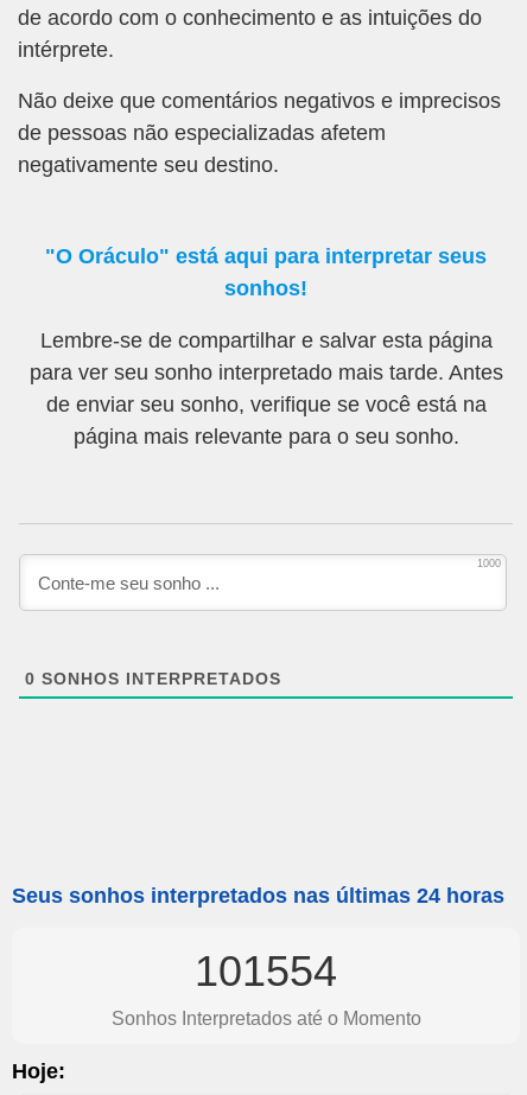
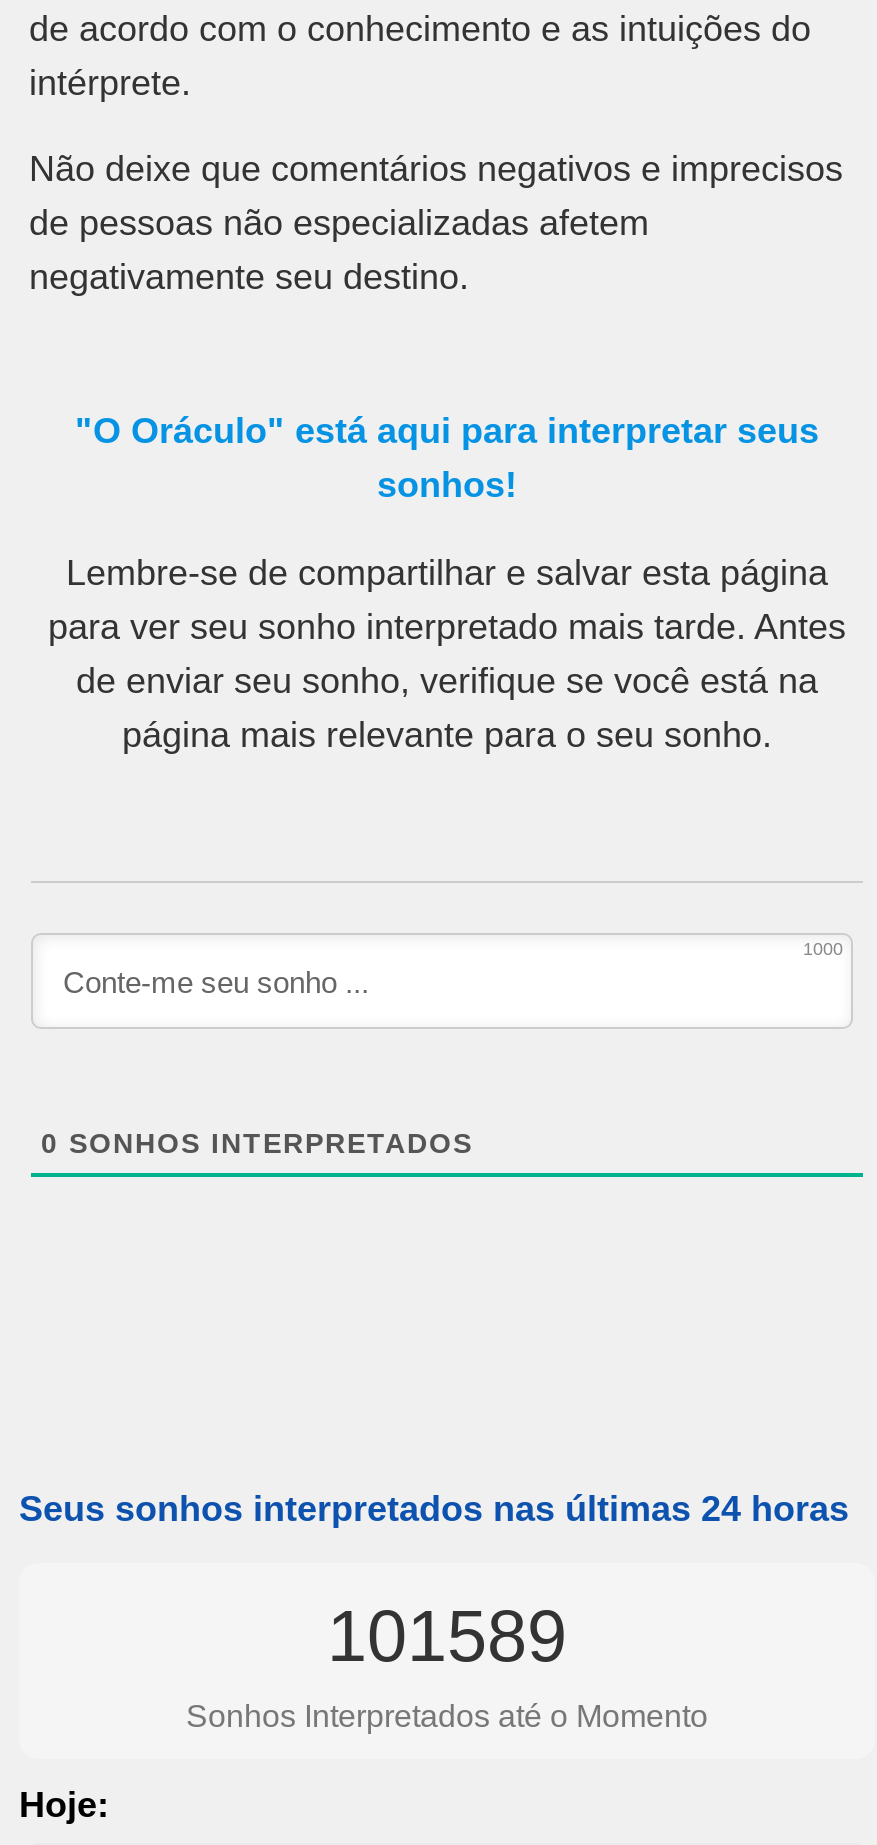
[195,946,337,995] 101554 -> [327,1594,567,1676] 101589

